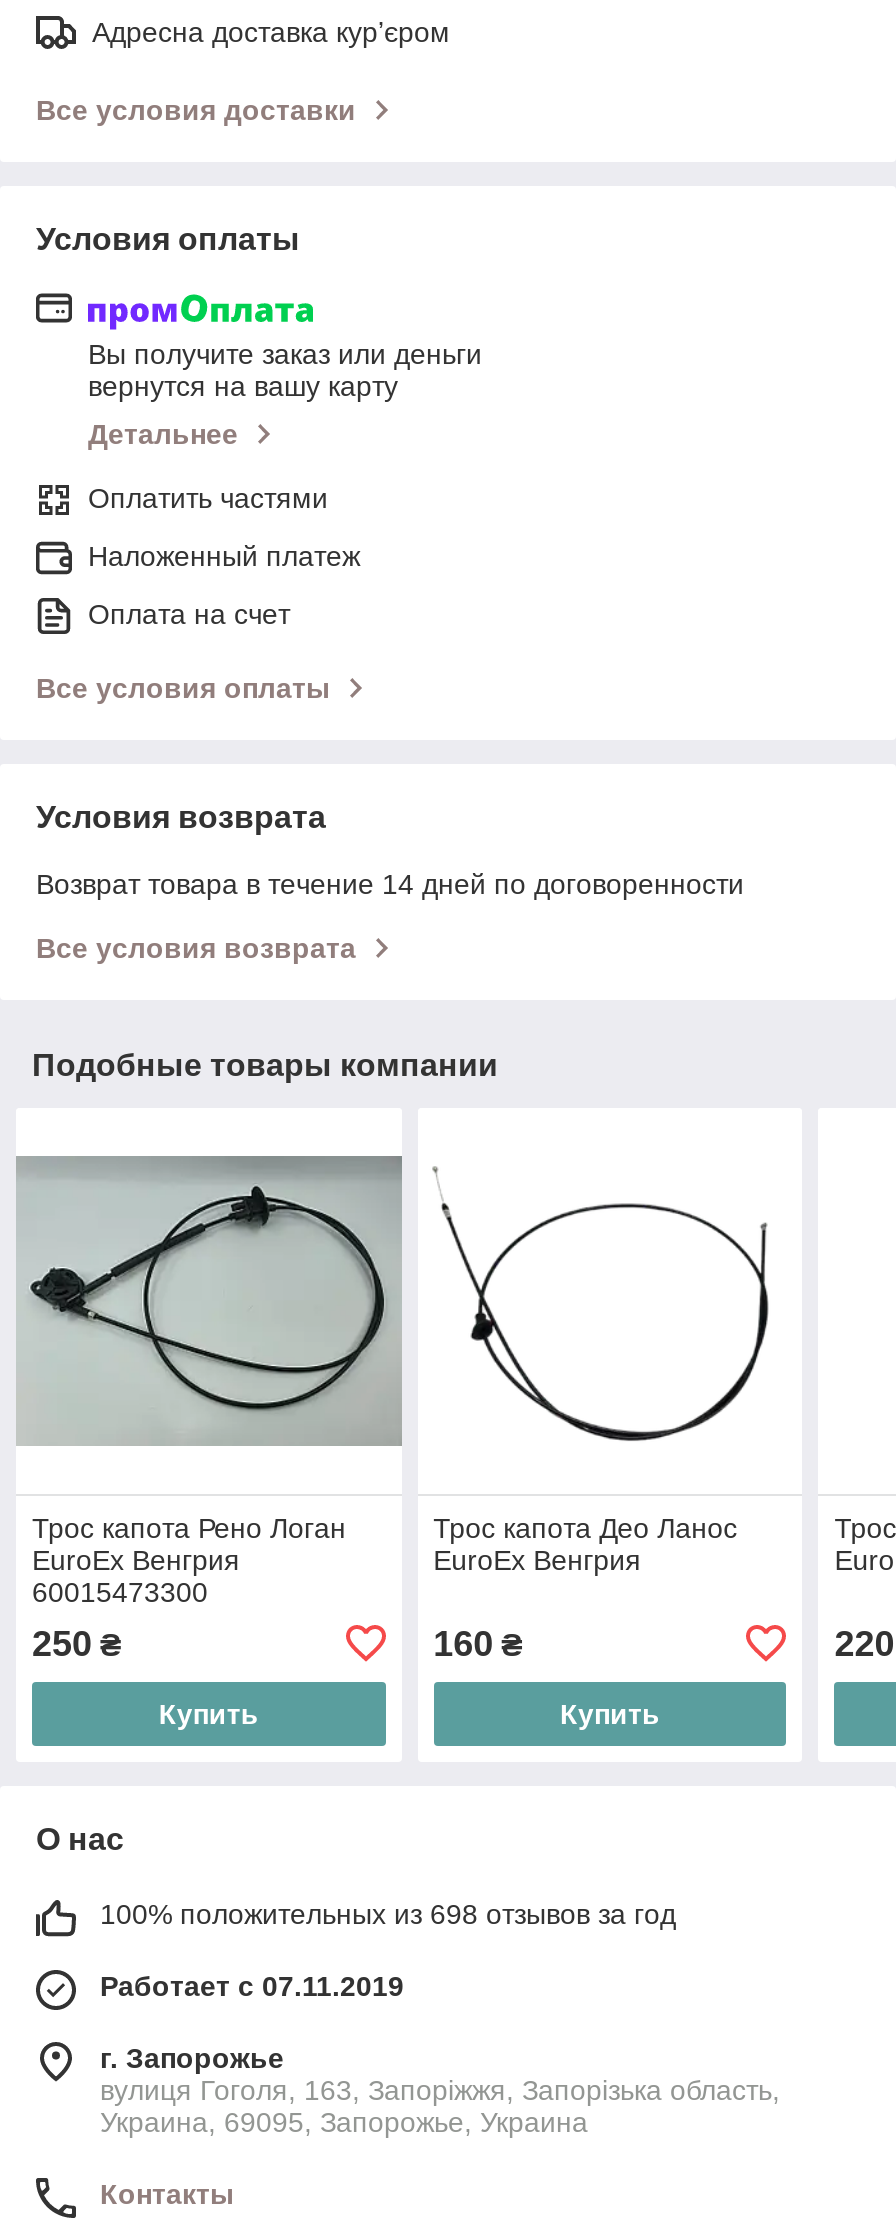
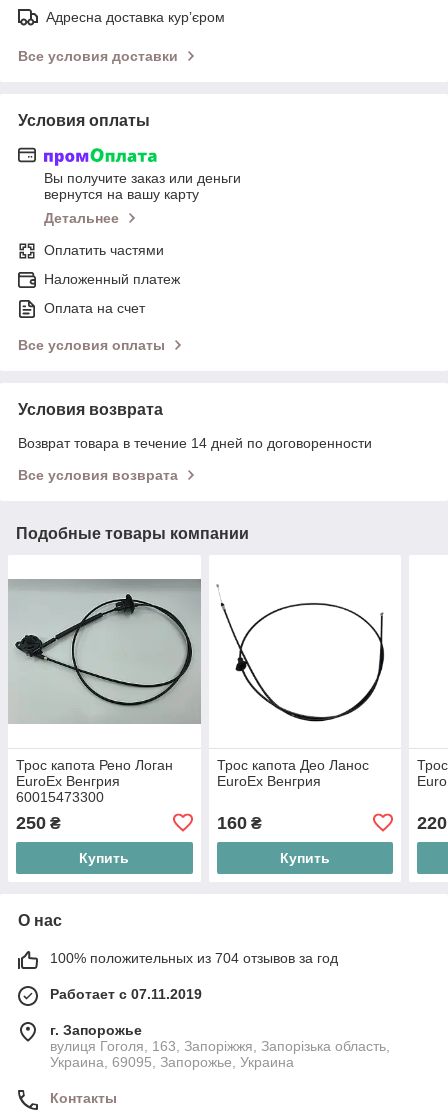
[100,1898,676,1930] 100% положительных из 698 отзывов за год -> [50,950,338,966] 100% положительных из 704 отзывов за год

